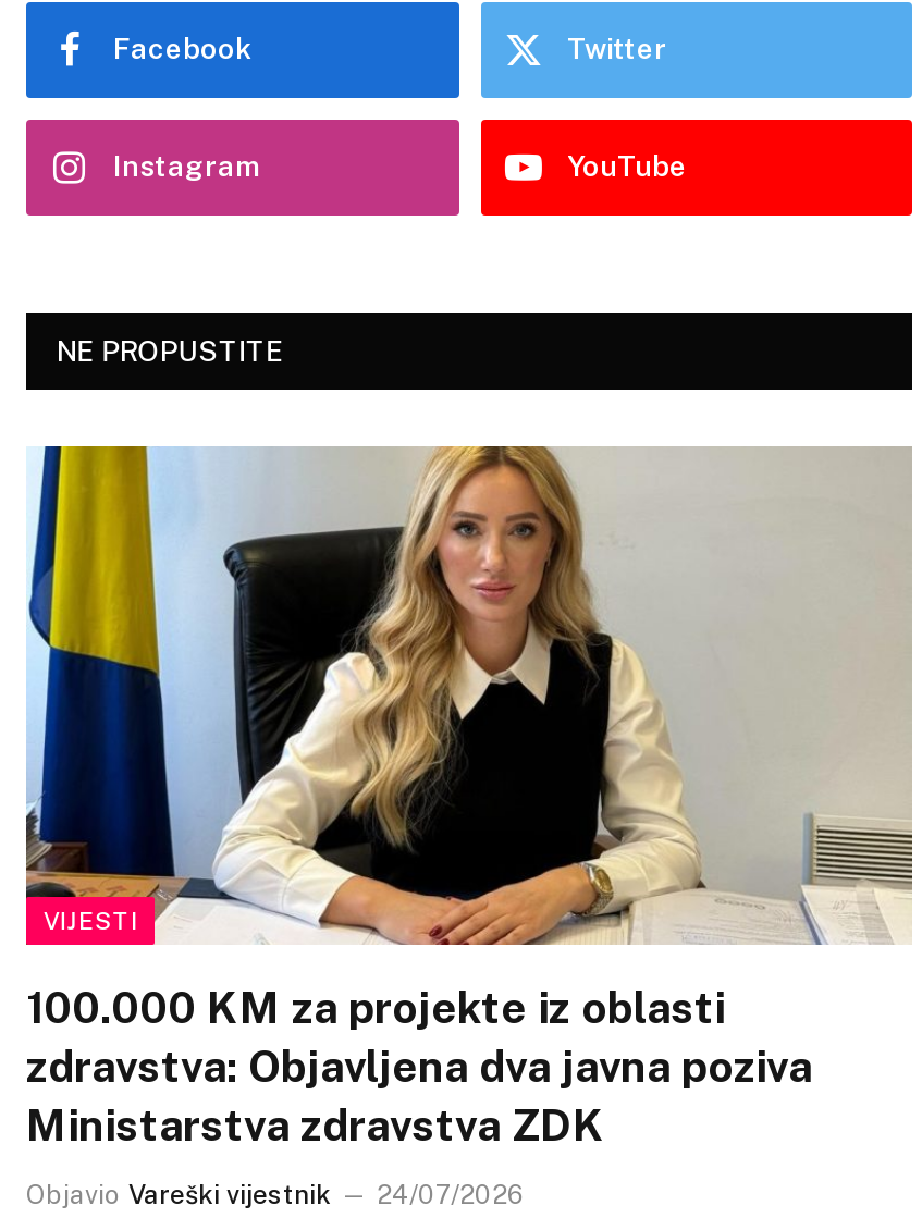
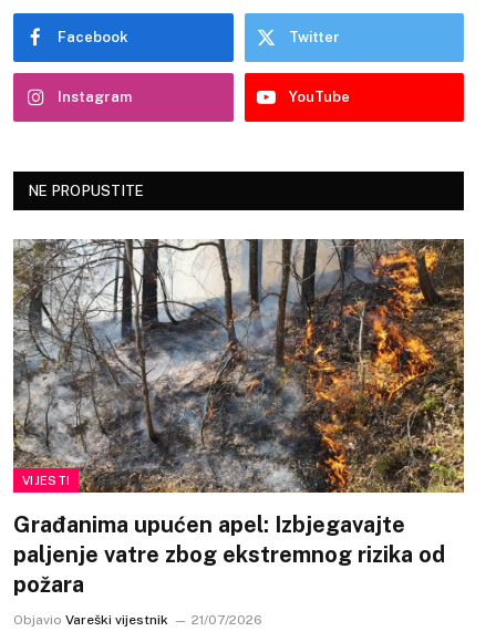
[24,444,912,1151] [image] | 100.000 KM za projekte iz oblasti | zdravstva: Objavljena dva javna poziva | Ministarstva zdravstva ZDK -> [12,238,465,597] [image] | Građanima upućen apel: Izbjegavajte | paljenje vatre zbog ekstremnog rizika od | požara
[26,1179,525,1210] Objavio Vareški vijestnik 24/07/2026 -> [13,612,262,627] Objavio Vareški vijestnik 21/07/2026

